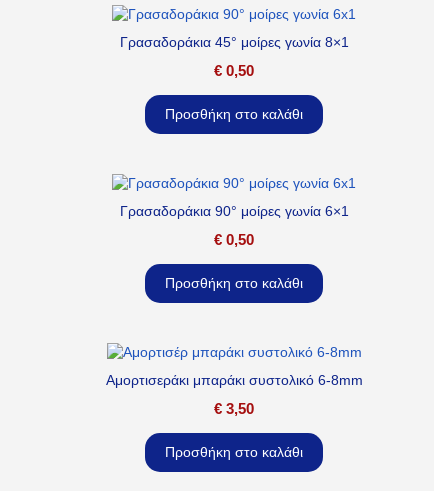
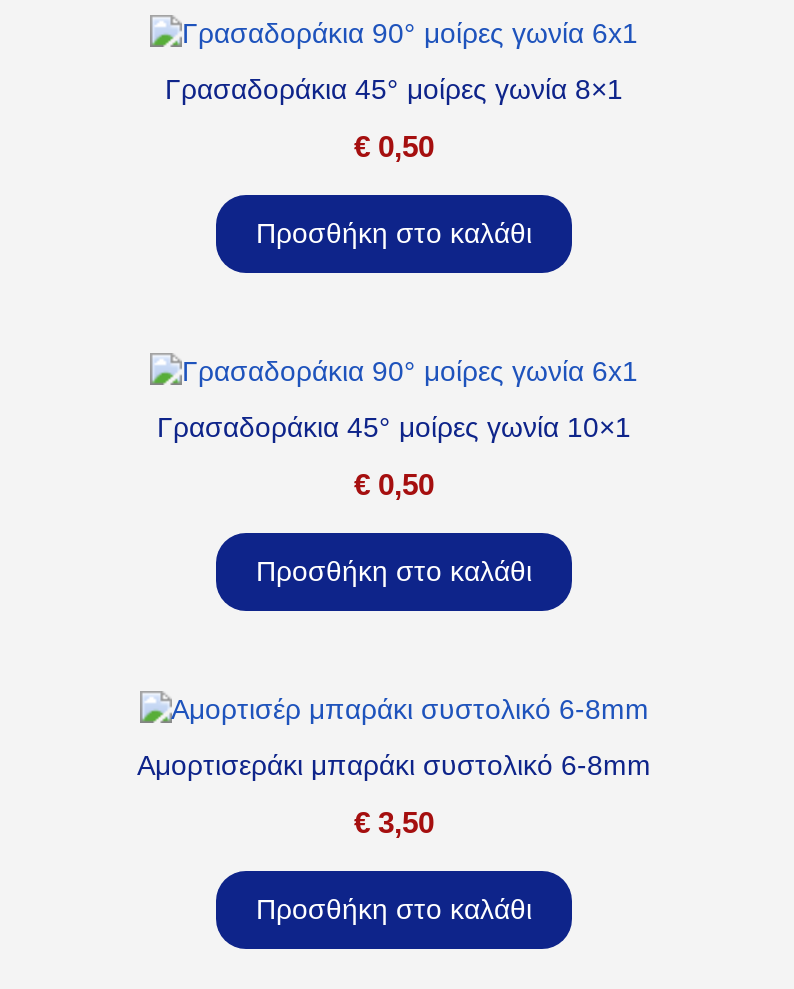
[119,203,348,219] Γρασαδοράκια 90° μοίρες γωνία 6×1 -> [157,412,631,444] Γρασαδοράκια 45° μοίρες γωνία 10×1

